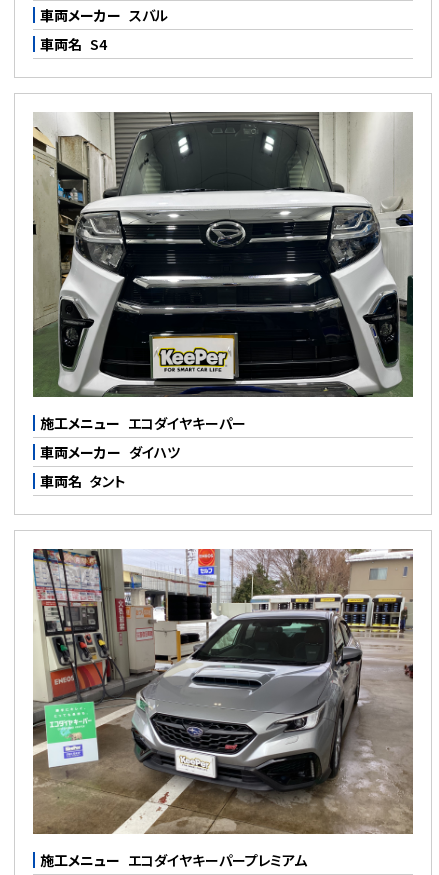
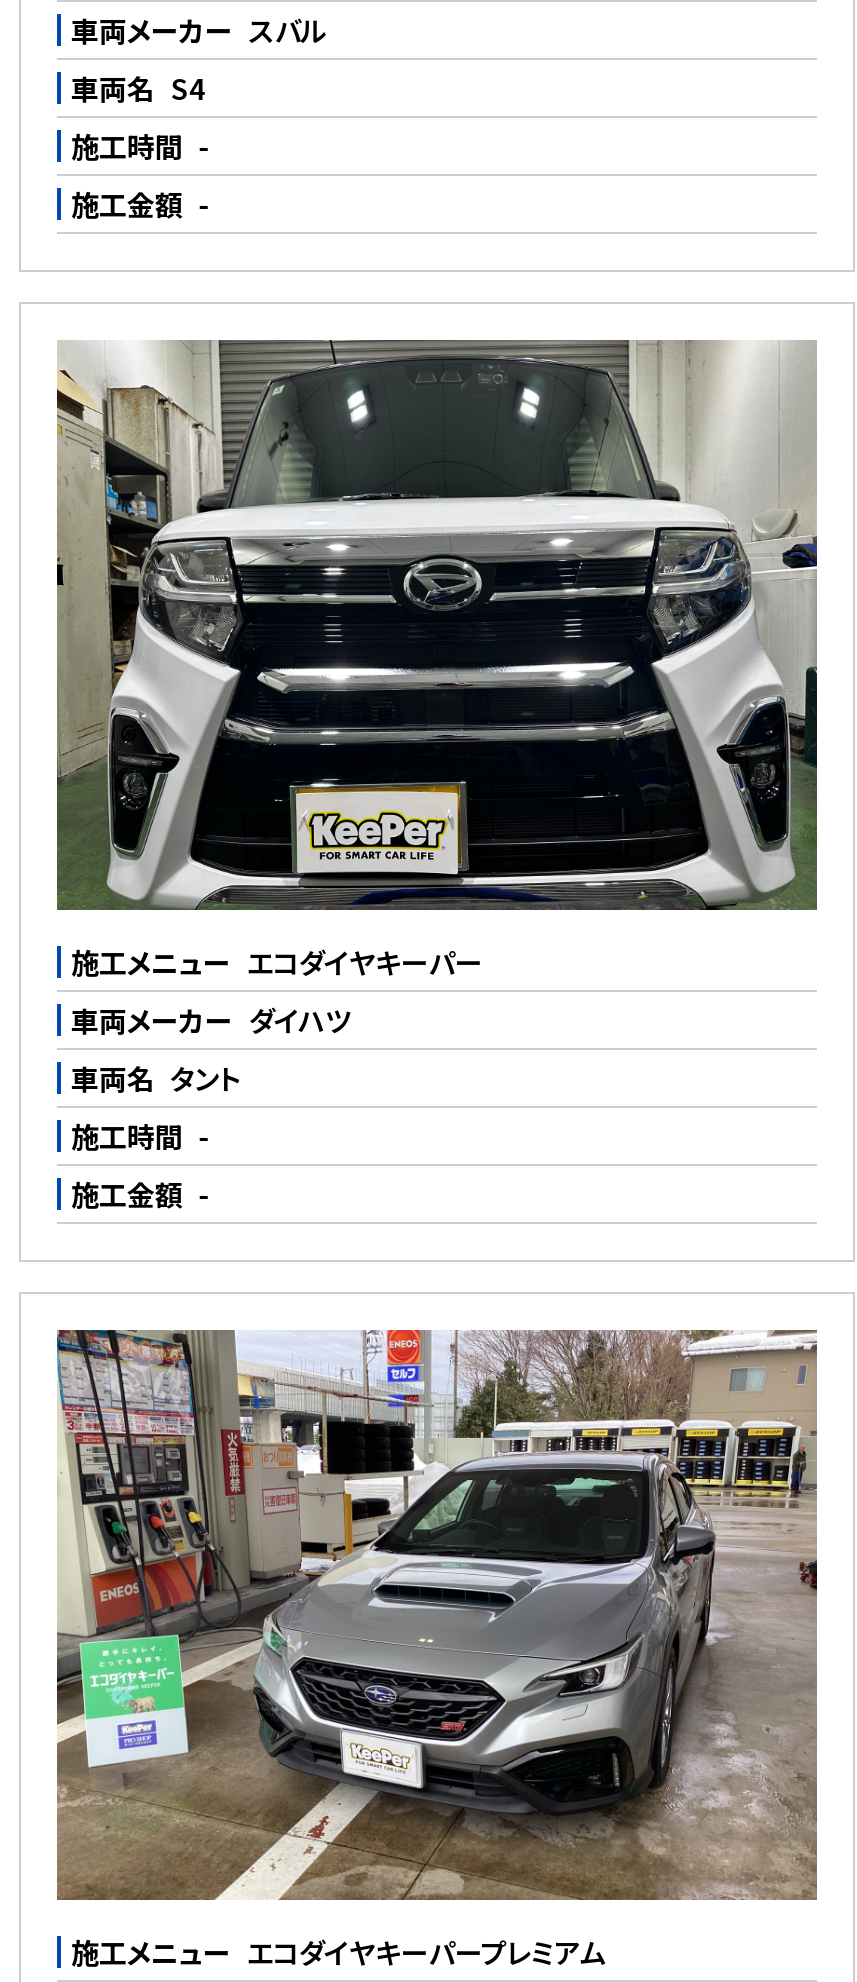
none -> [71,126,211,224] 施工時間 - | 施工金額 -
none -> [71,1116,211,1214] 施工時間 - | 施工金額 -

